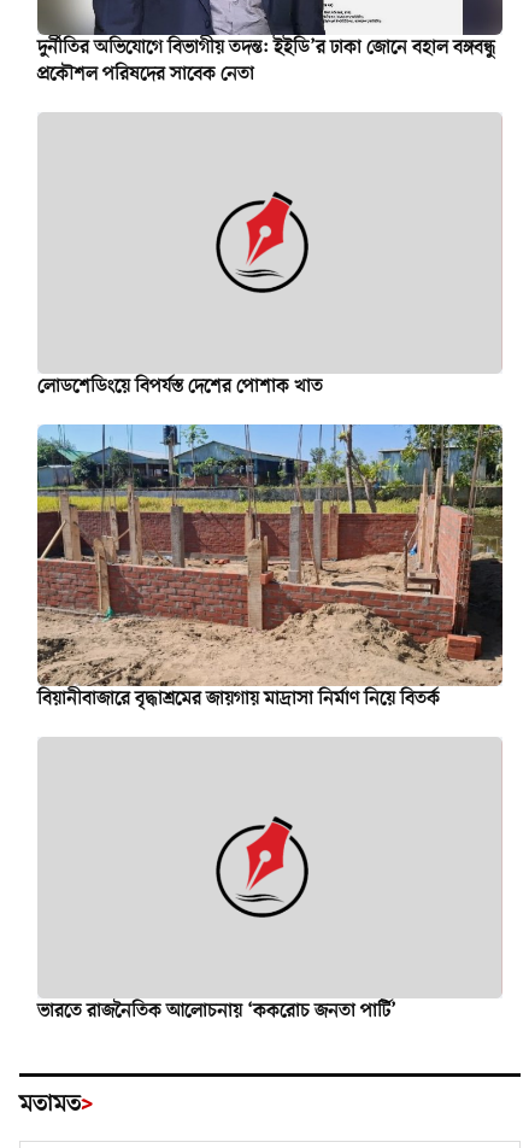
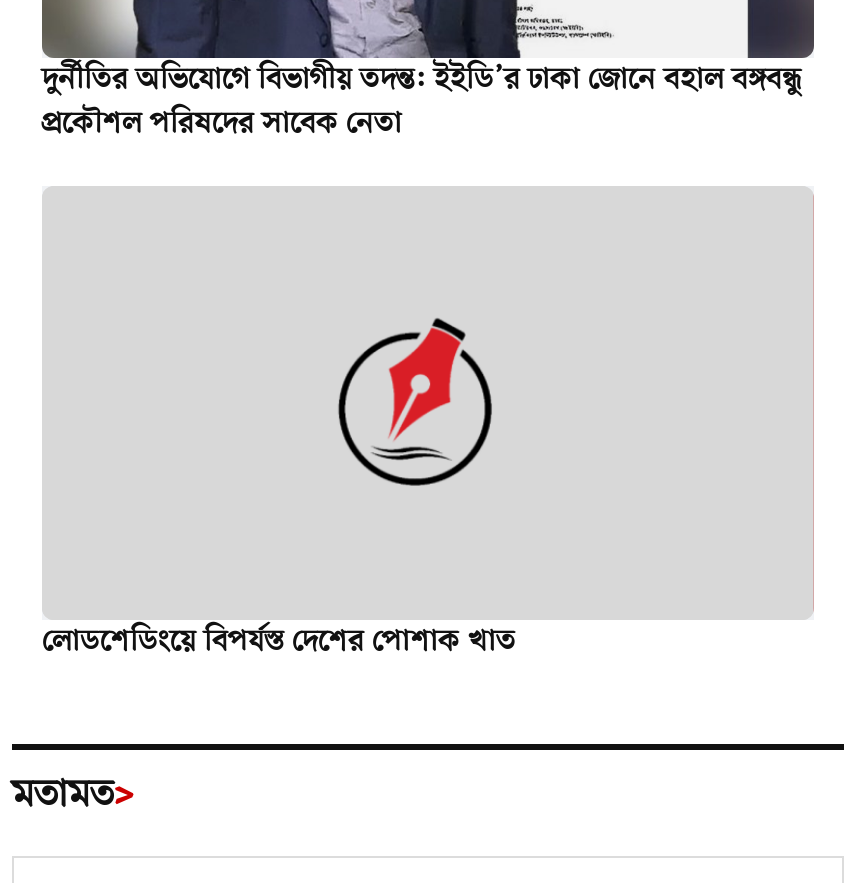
[36,423,504,712] [image] | বিয়ানীবাজারে বৃদ্ধাশ্রমের জায়গায় মাদ্রাসা নির্মাণ নিয়ে বিতর্ক -> none
[37,1000,396,1024] ভারতে রাজনৈতিক আলোচনায় ‘ককরোচ জনতা পার্টি’ -> none

